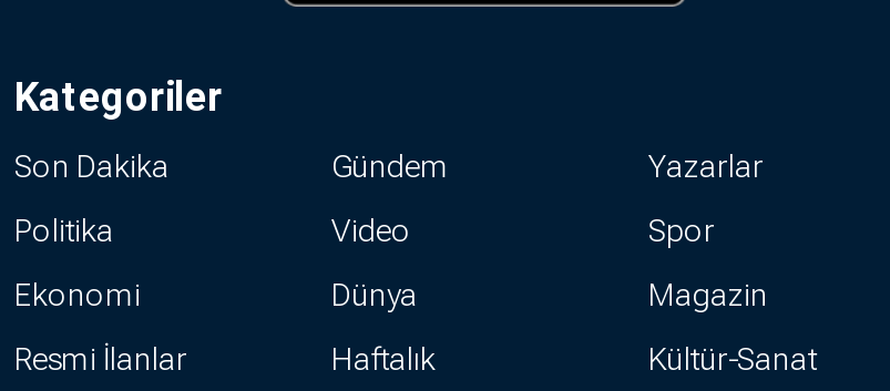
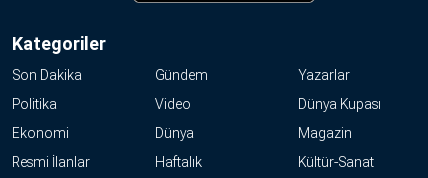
[648,212,715,247] Spor -> [298,96,381,112] Dünya Kupası

